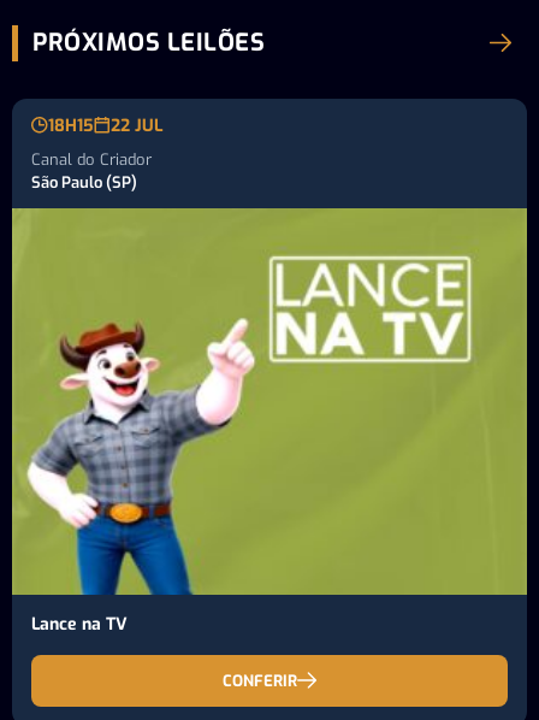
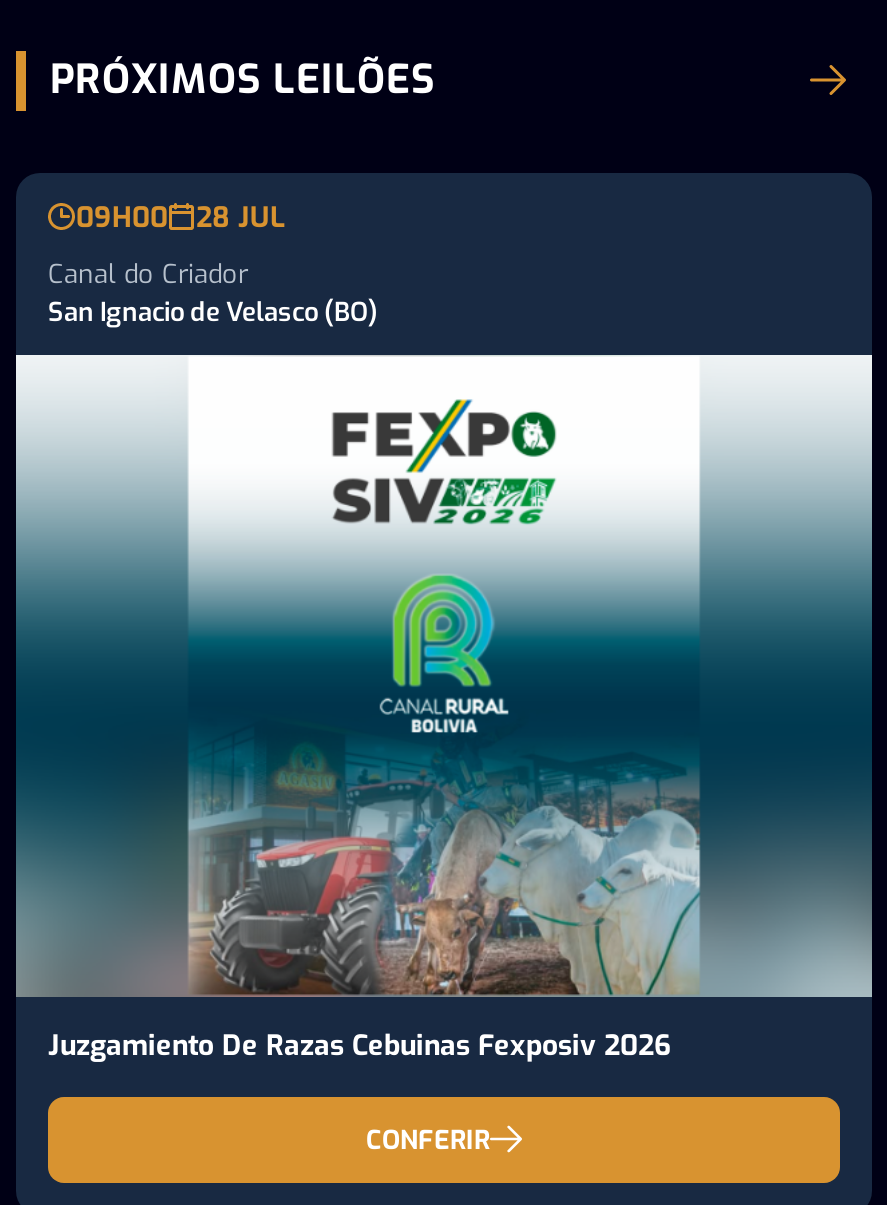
[48,114,162,137] 18H15 | 22 JUL -> [76,198,284,236] 09H00 | 28 JUL
[31,172,137,192] São Paulo (SP) -> [48,294,378,328] San Ignacio de Velasco (BO)
[11,208,528,635] [image] | Lance na TV -> [14,353,874,1064] [image] | Juzgamiento De Razas Cebuinas Fexposiv 2026

